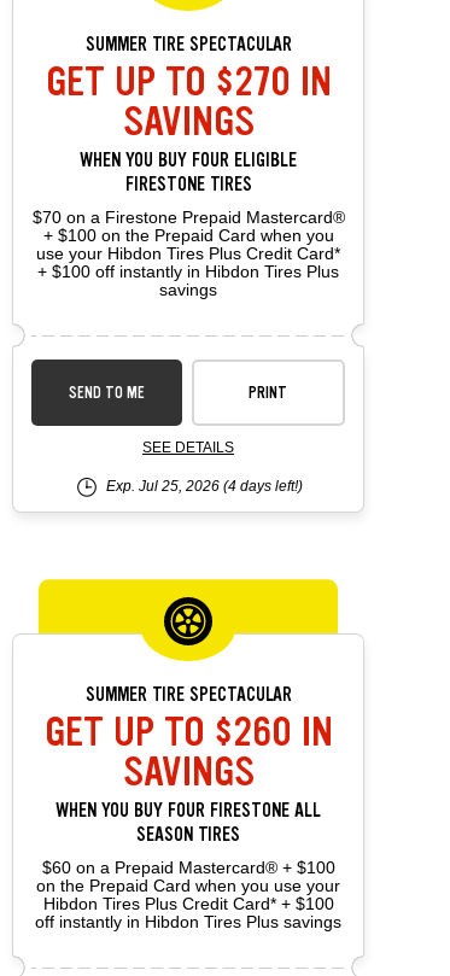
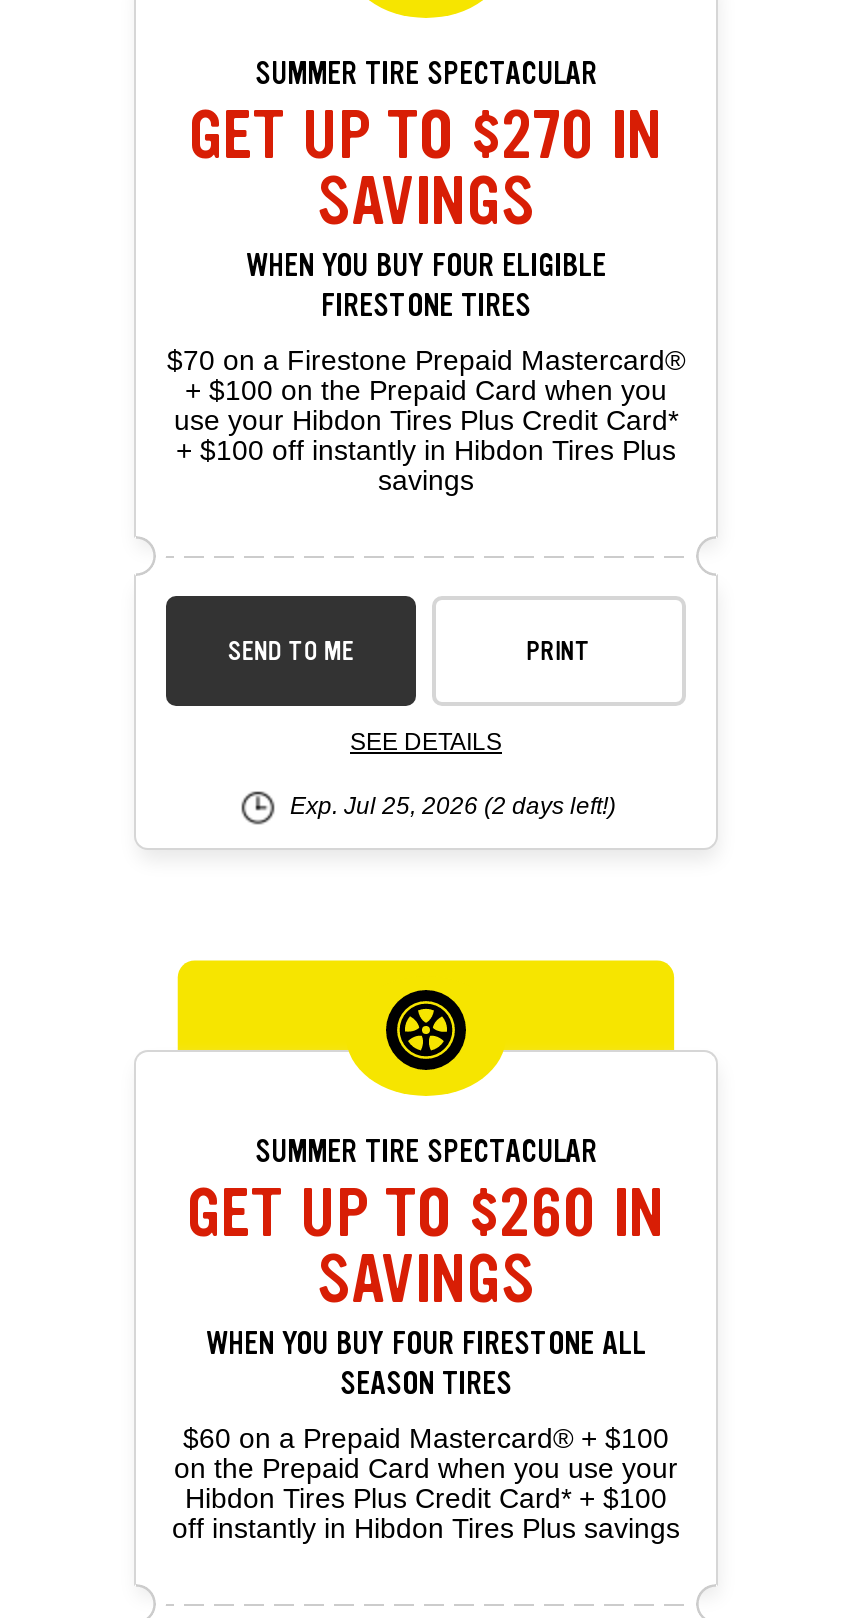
[106,478,303,495] Exp. Jul 25, 2026 (4 days left!) -> [290,792,616,820] Exp. Jul 25, 2026 (2 days left!)

